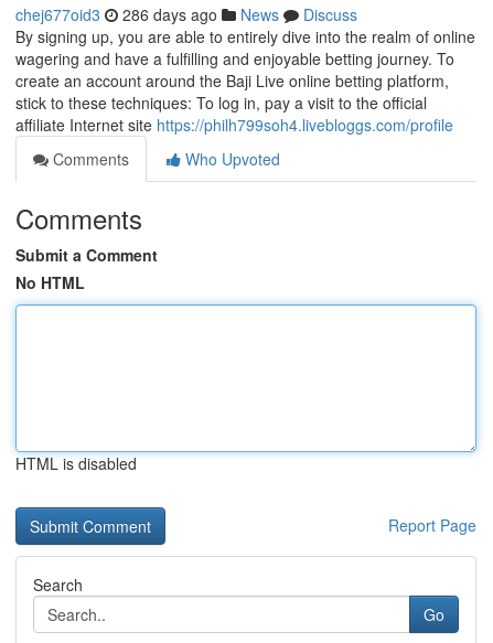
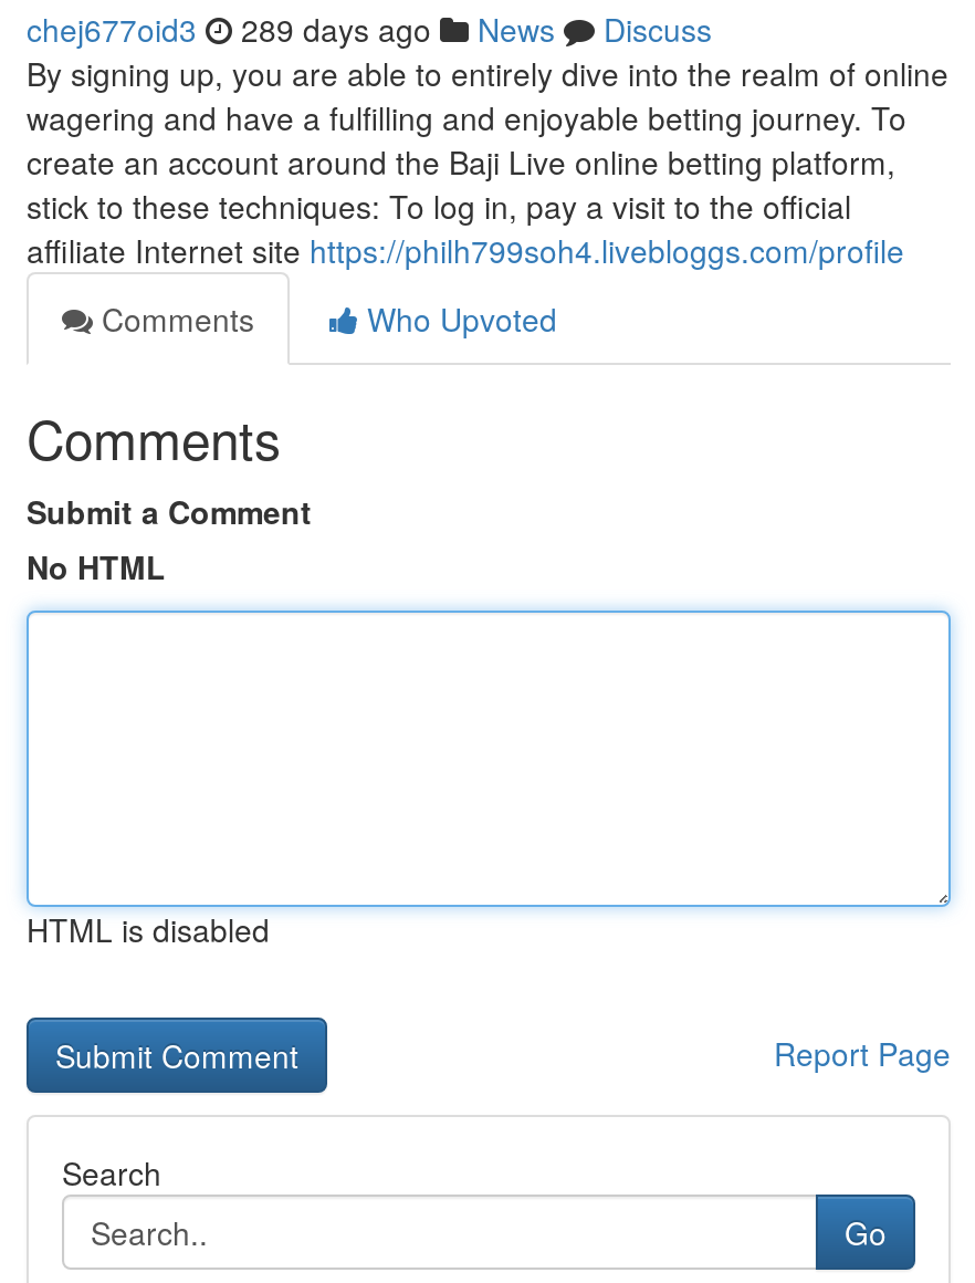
[15,3,357,25] chej677oid3 286 days ago News Discuss -> [27,7,712,51] chej677oid3 289 days ago News Discuss

